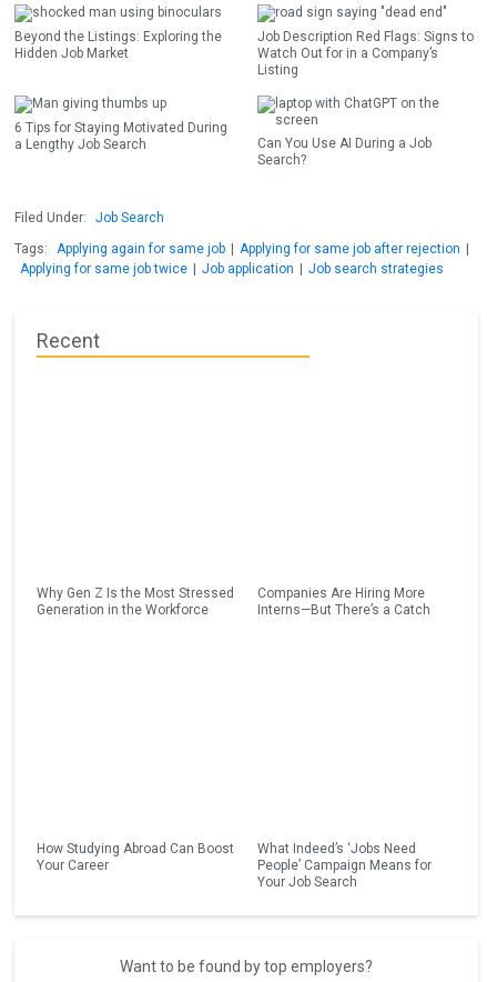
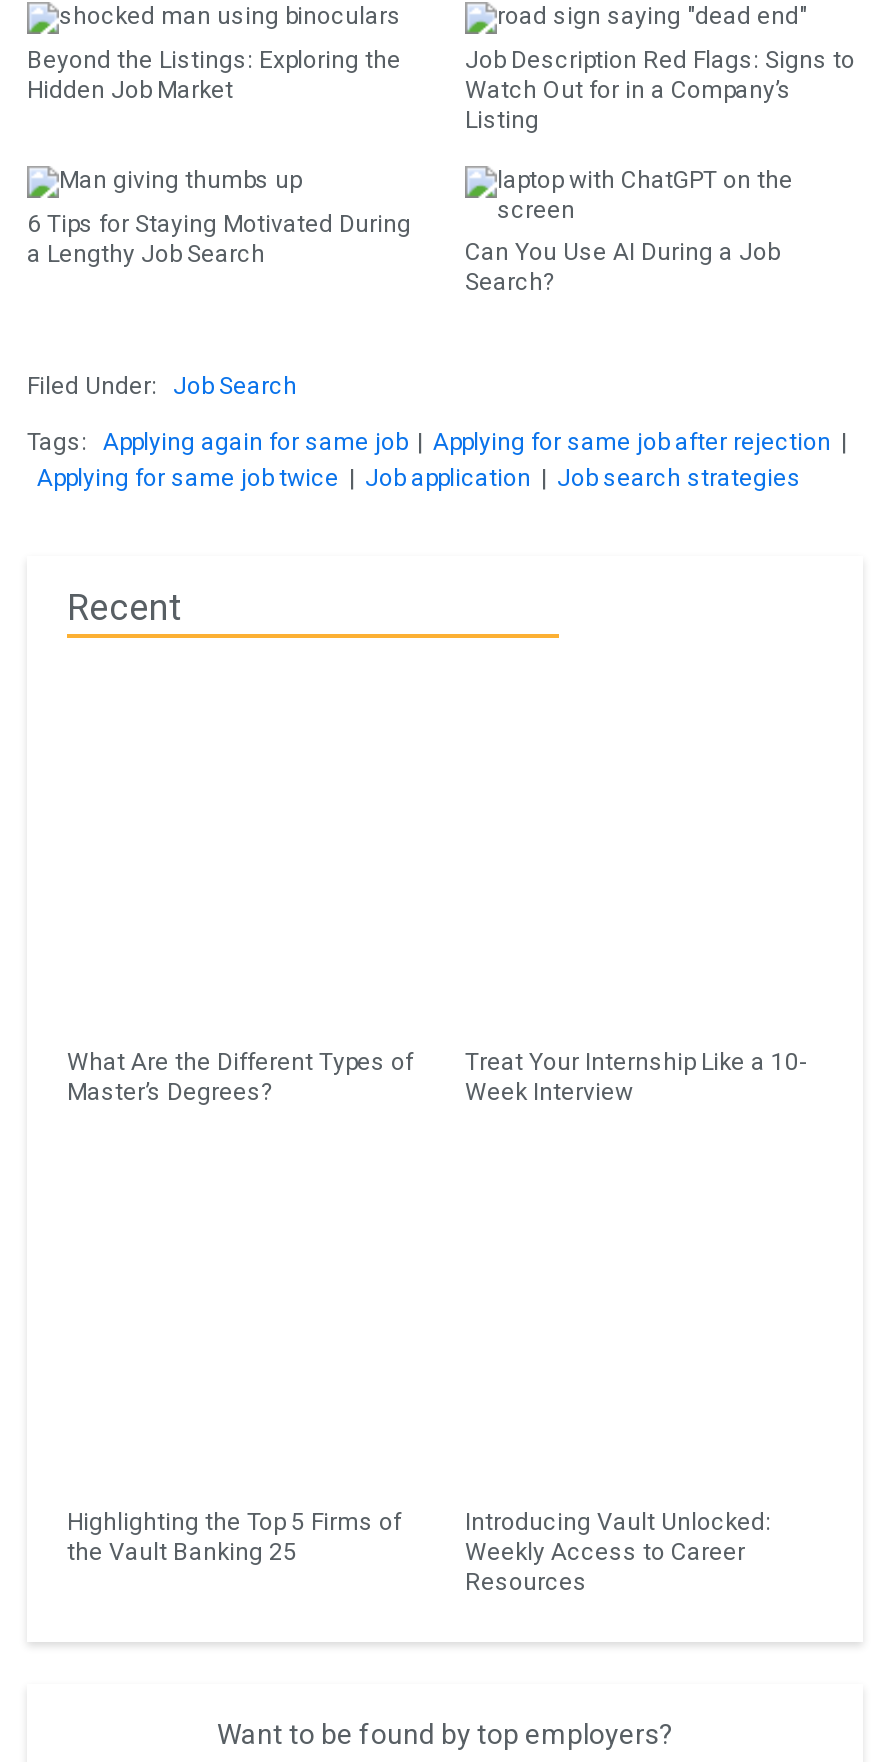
[37,585,234,618] Why Gen Z Is the Most Stressed | Generation in the Workforce -> [67,1048,413,1106] What Are the Different Types of | Master’s Degrees?
[257,585,430,618] Companies Are Hiring More | Interns—But There’s a Catch -> [465,1048,805,1106] Treat Your Internship Like a 10- | Week Interview
[37,841,234,873] How Studying Abroad Can Boost | Your Career -> [67,1508,401,1566] Highlighting the Top 5 Firms of | the Vault Banking 25
[257,841,432,890] What Indeed’s ‘Jobs Need | People’ Campaign Means for | Your Job Search -> [465,1508,771,1596] Introducing Vault Unlocked: | Weekly Access to Career | Resources

